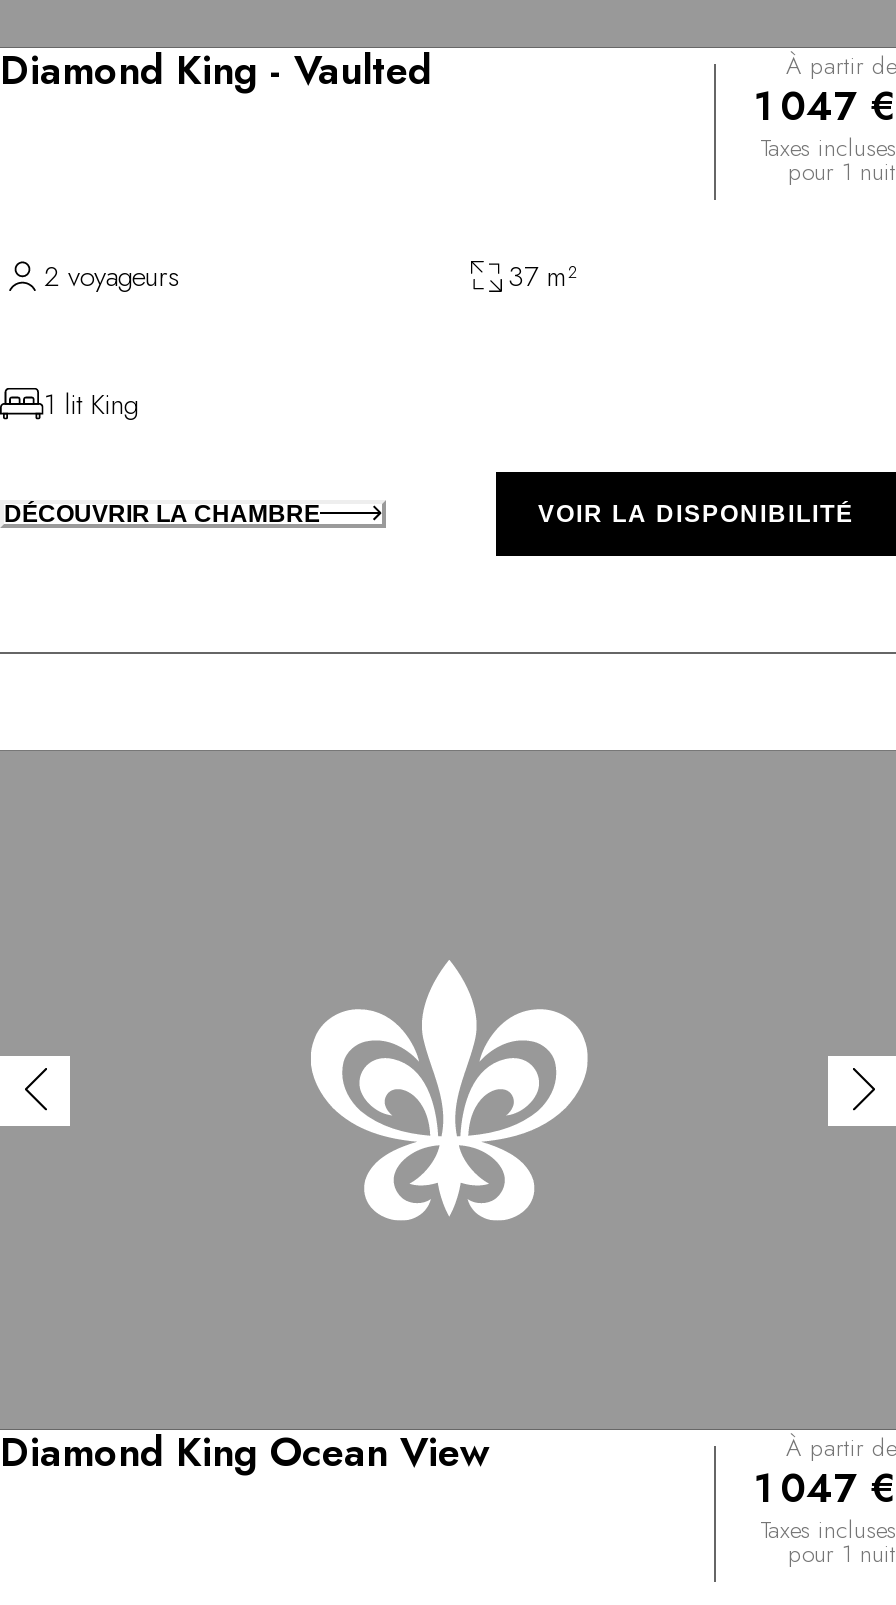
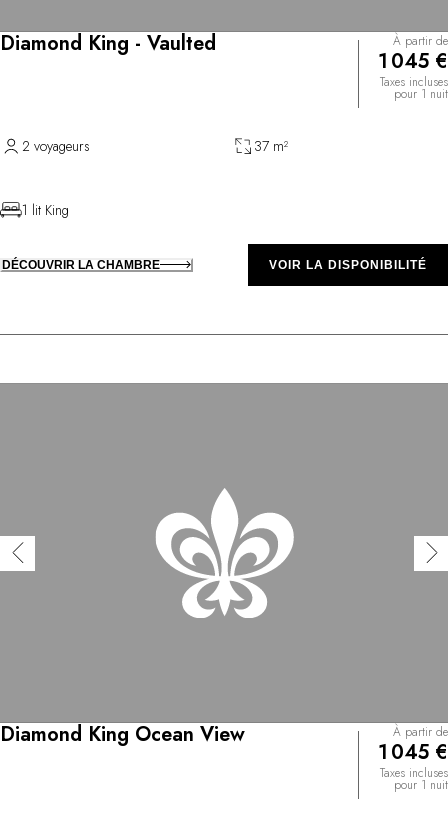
[754,77,896,135] 1 047 € -> [378,47,448,76] 1 045 €
[754,1461,896,1519] 1 047 € -> [378,738,448,767] 1 045 €

